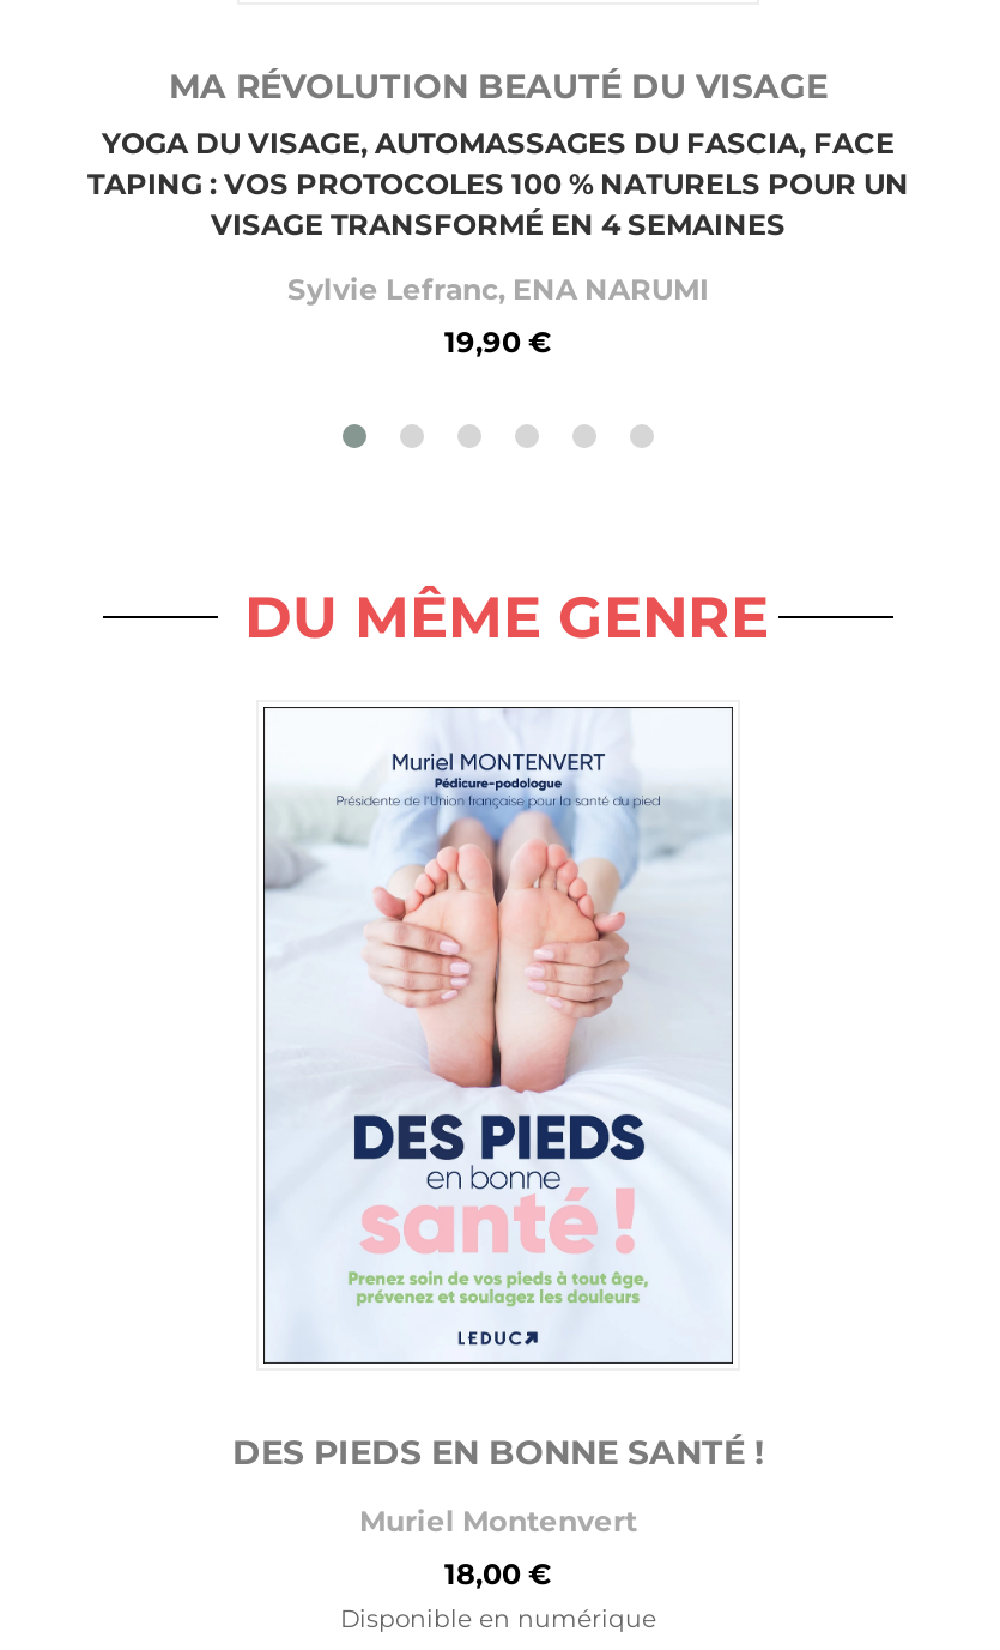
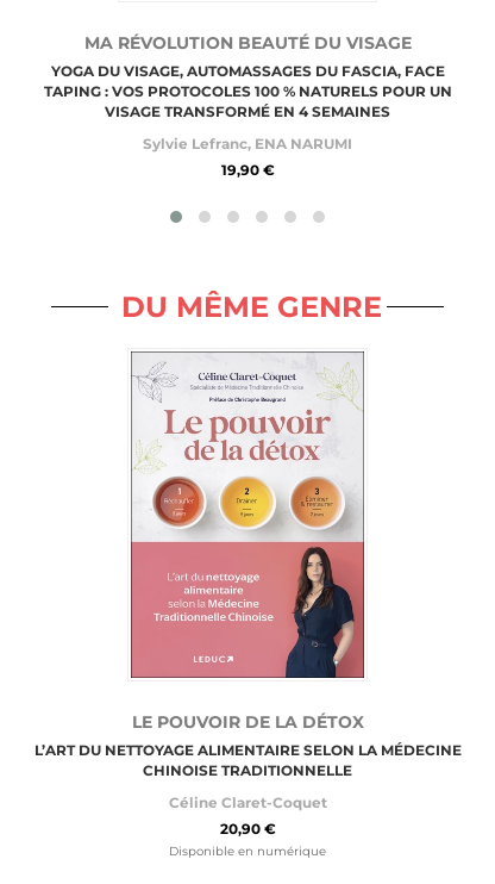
[261,714,735,1320] [image] -> [131,361,364,678] [image]
[232,1430,764,1474] DES PIEDS EN BONNE SANTÉ ! -> [34,711,461,779] LE POUVOIR DE LA DÉTOX | L’ART DU NETTOYAGE ALIMENTAIRE SELON LA MÉDECINE | CHINOISE TRADITIONNELLE
[359,1502,637,1538] Muriel Montenvert -> [168,793,327,811] Céline Claret-Coquet
[444,1555,552,1591] 18,00 € -> [220,820,275,838] 20,90 €

